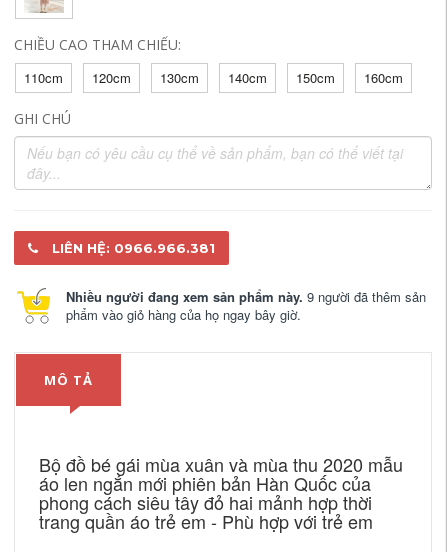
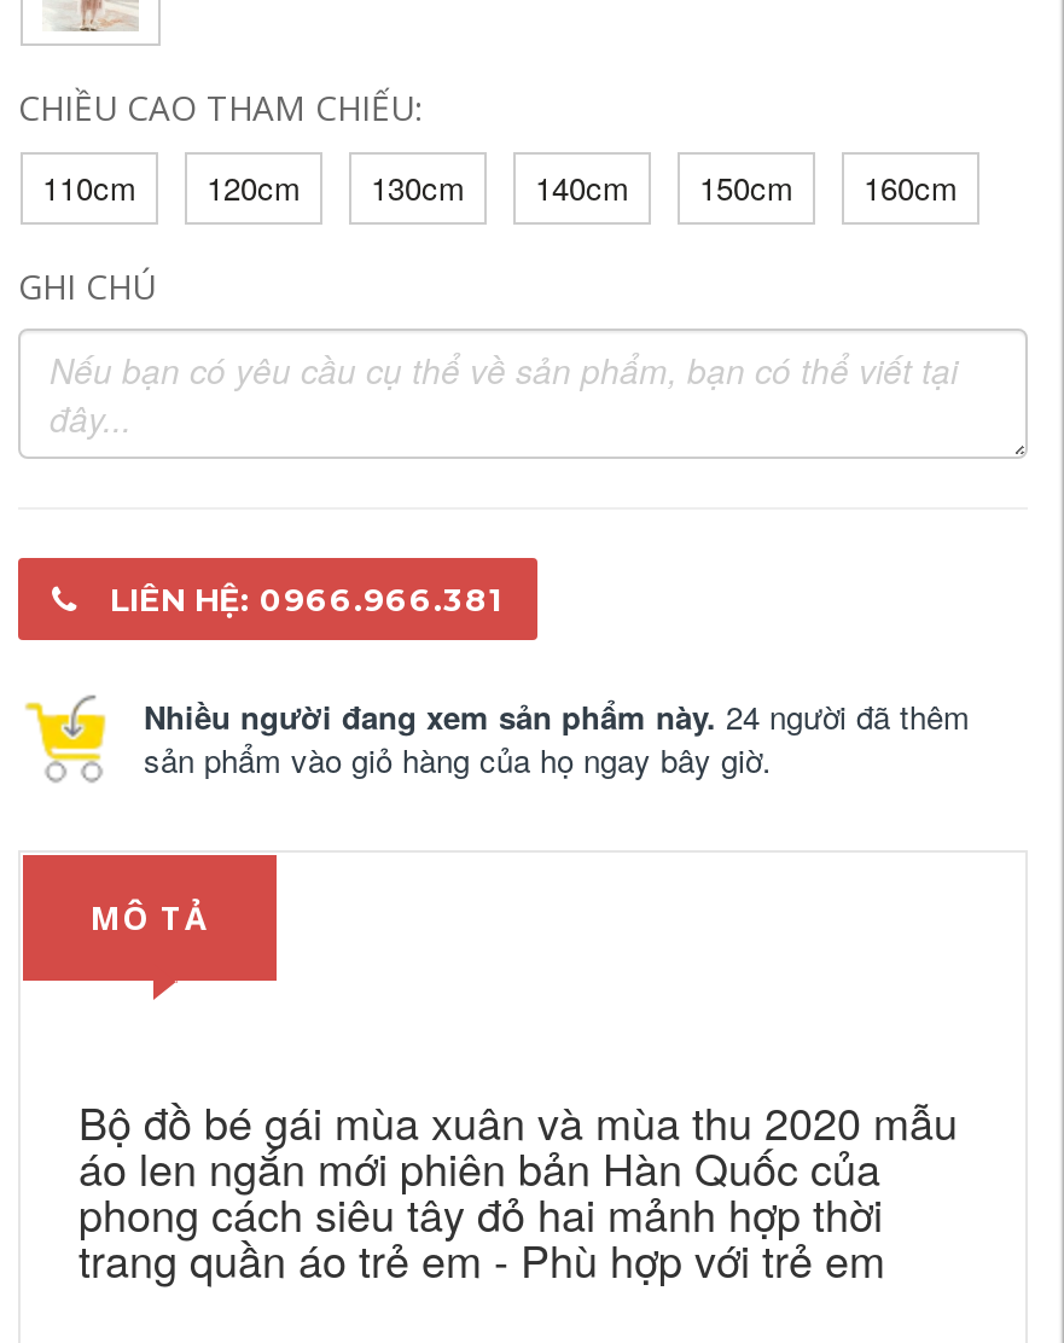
[66,287,426,324] Nhiều người đang xem sản phẩm này. 9 người đã thêm sản | phẩm vào giỏ hàng của họ ngay bây giờ. -> [144,693,970,783] Nhiều người đang xem sản phẩm này. 24 người đã thêm | sản phẩm vào giỏ hàng của họ ngay bây giờ.

